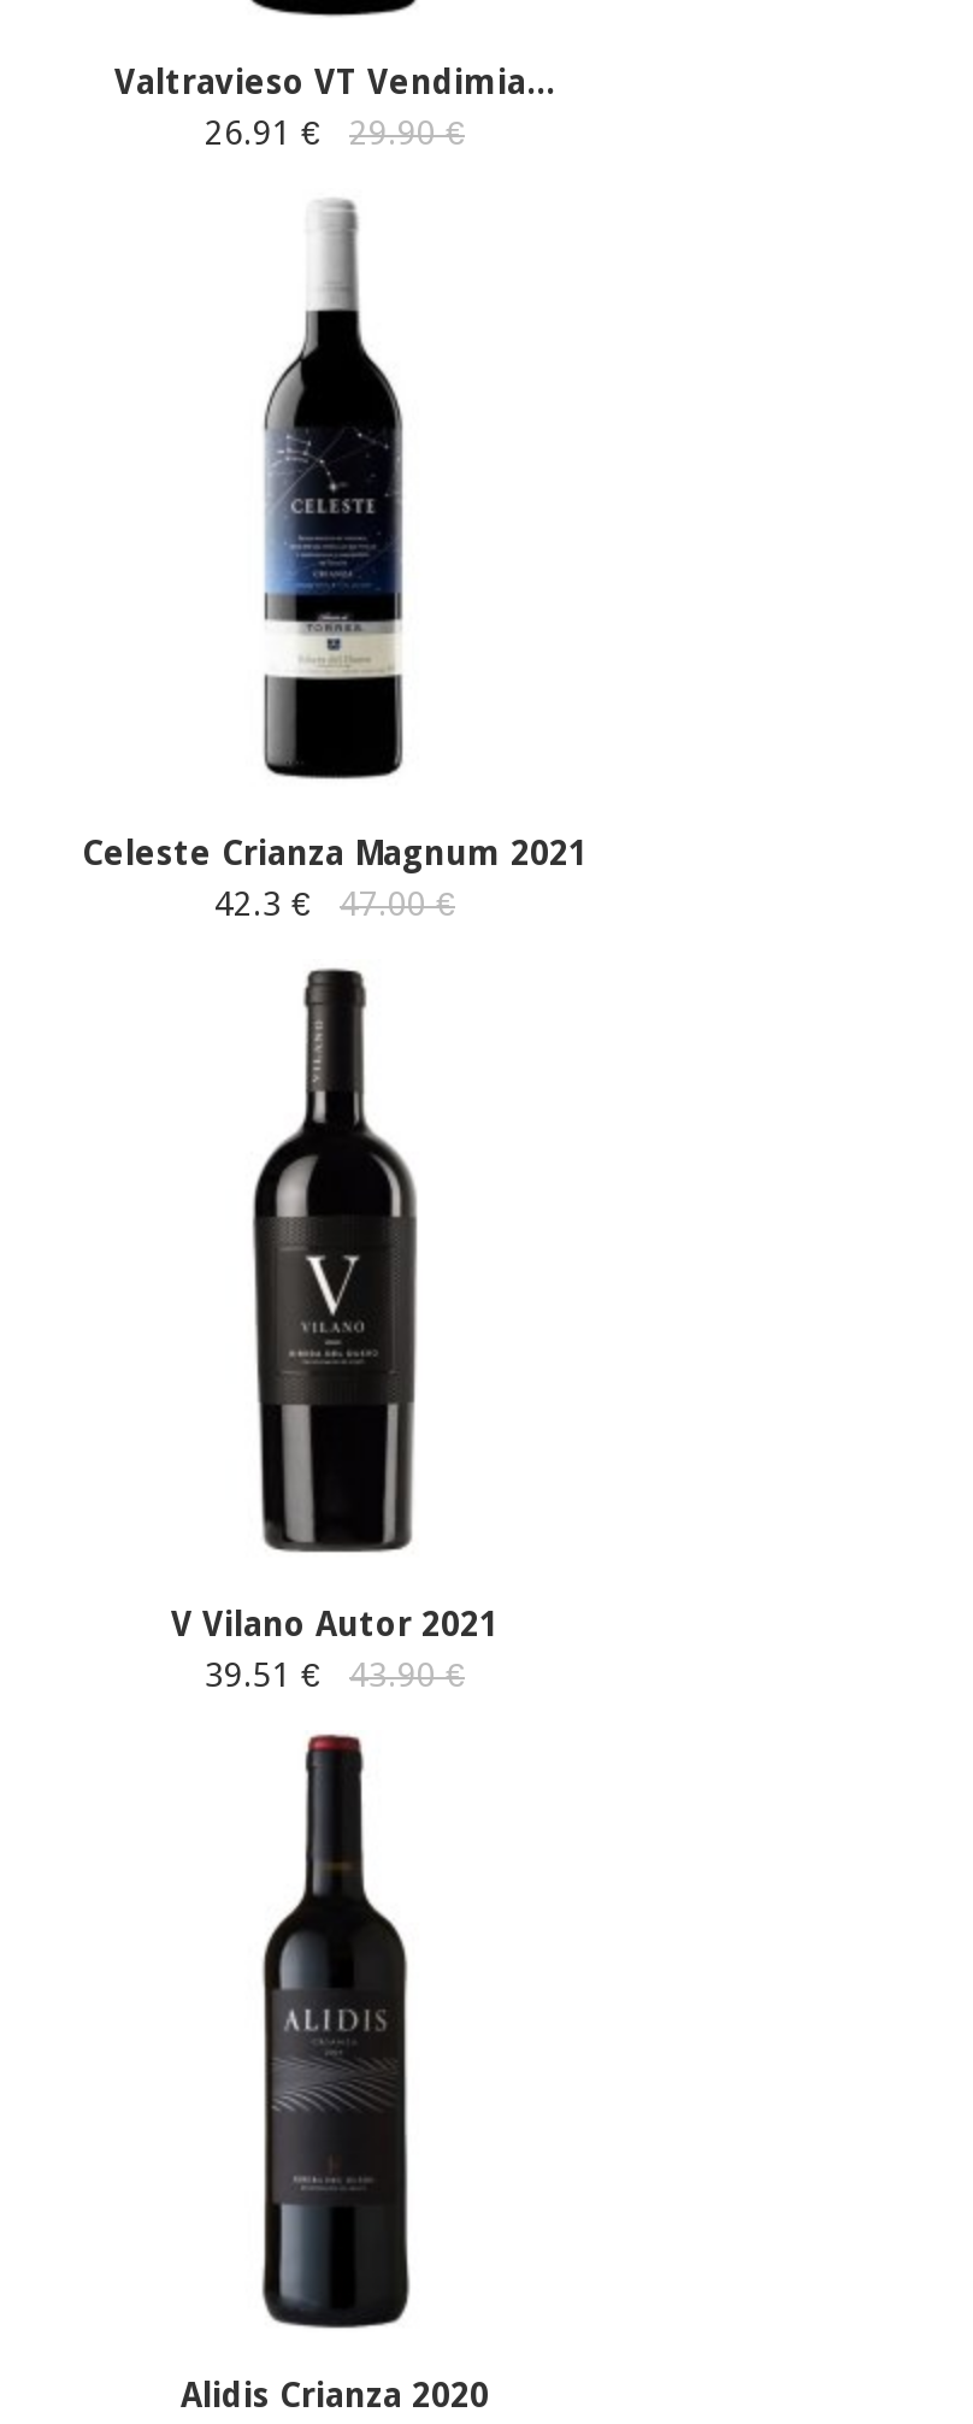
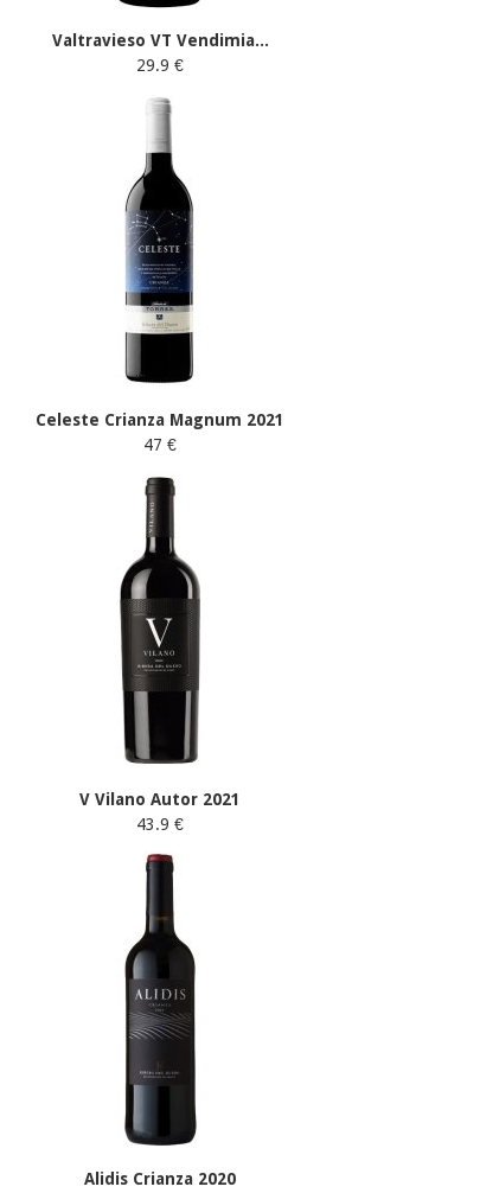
[205,113,465,152] 26.91 € | 29.90 € -> [136,56,184,75] 29.9 €
[214,885,455,923] 42.3 € | 47.00 € -> [143,435,177,454] 47 €
[205,1656,465,1694] 39.51 € | 43.90 € -> [136,815,184,834] 43.9 €

